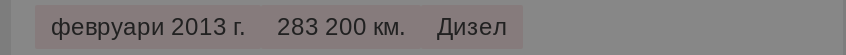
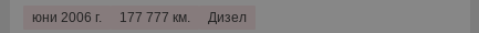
[51,13,245,41] февруари 2013 г. -> [32,10,102,25] юни 2006 г.
[277,13,405,41] 283 200 км. -> [119,10,190,25] 177 777 км.

